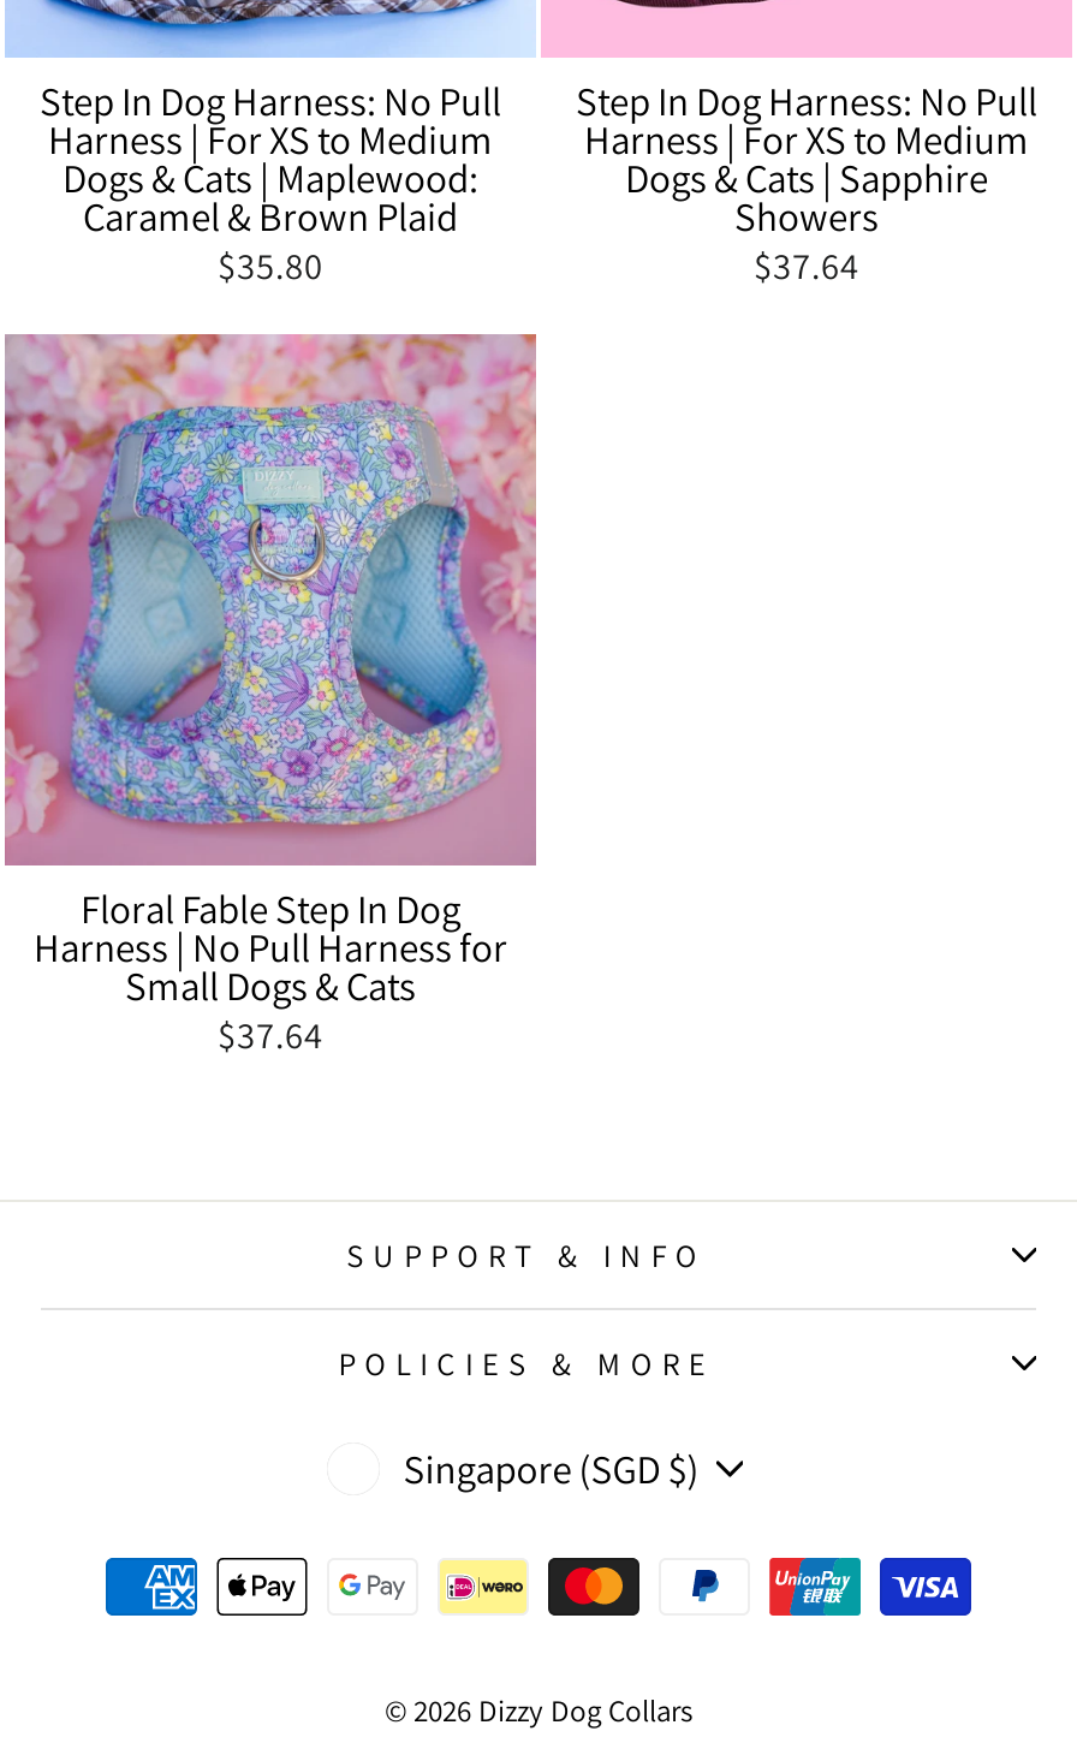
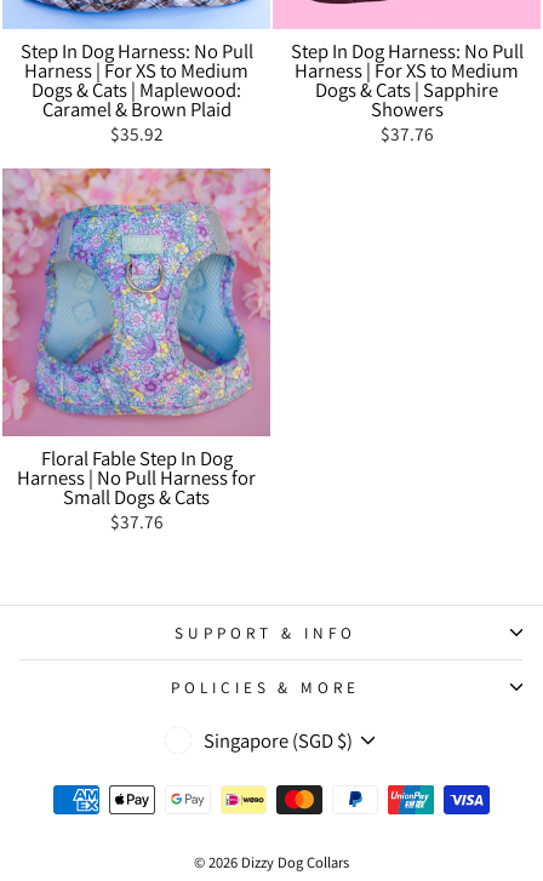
[218,239,323,287] $35.80 -> [110,121,163,145] $35.92
[754,239,859,287] $37.64 -> [380,121,433,145] $37.76
[218,1009,323,1057] $37.64 -> [110,508,163,533] $37.76

